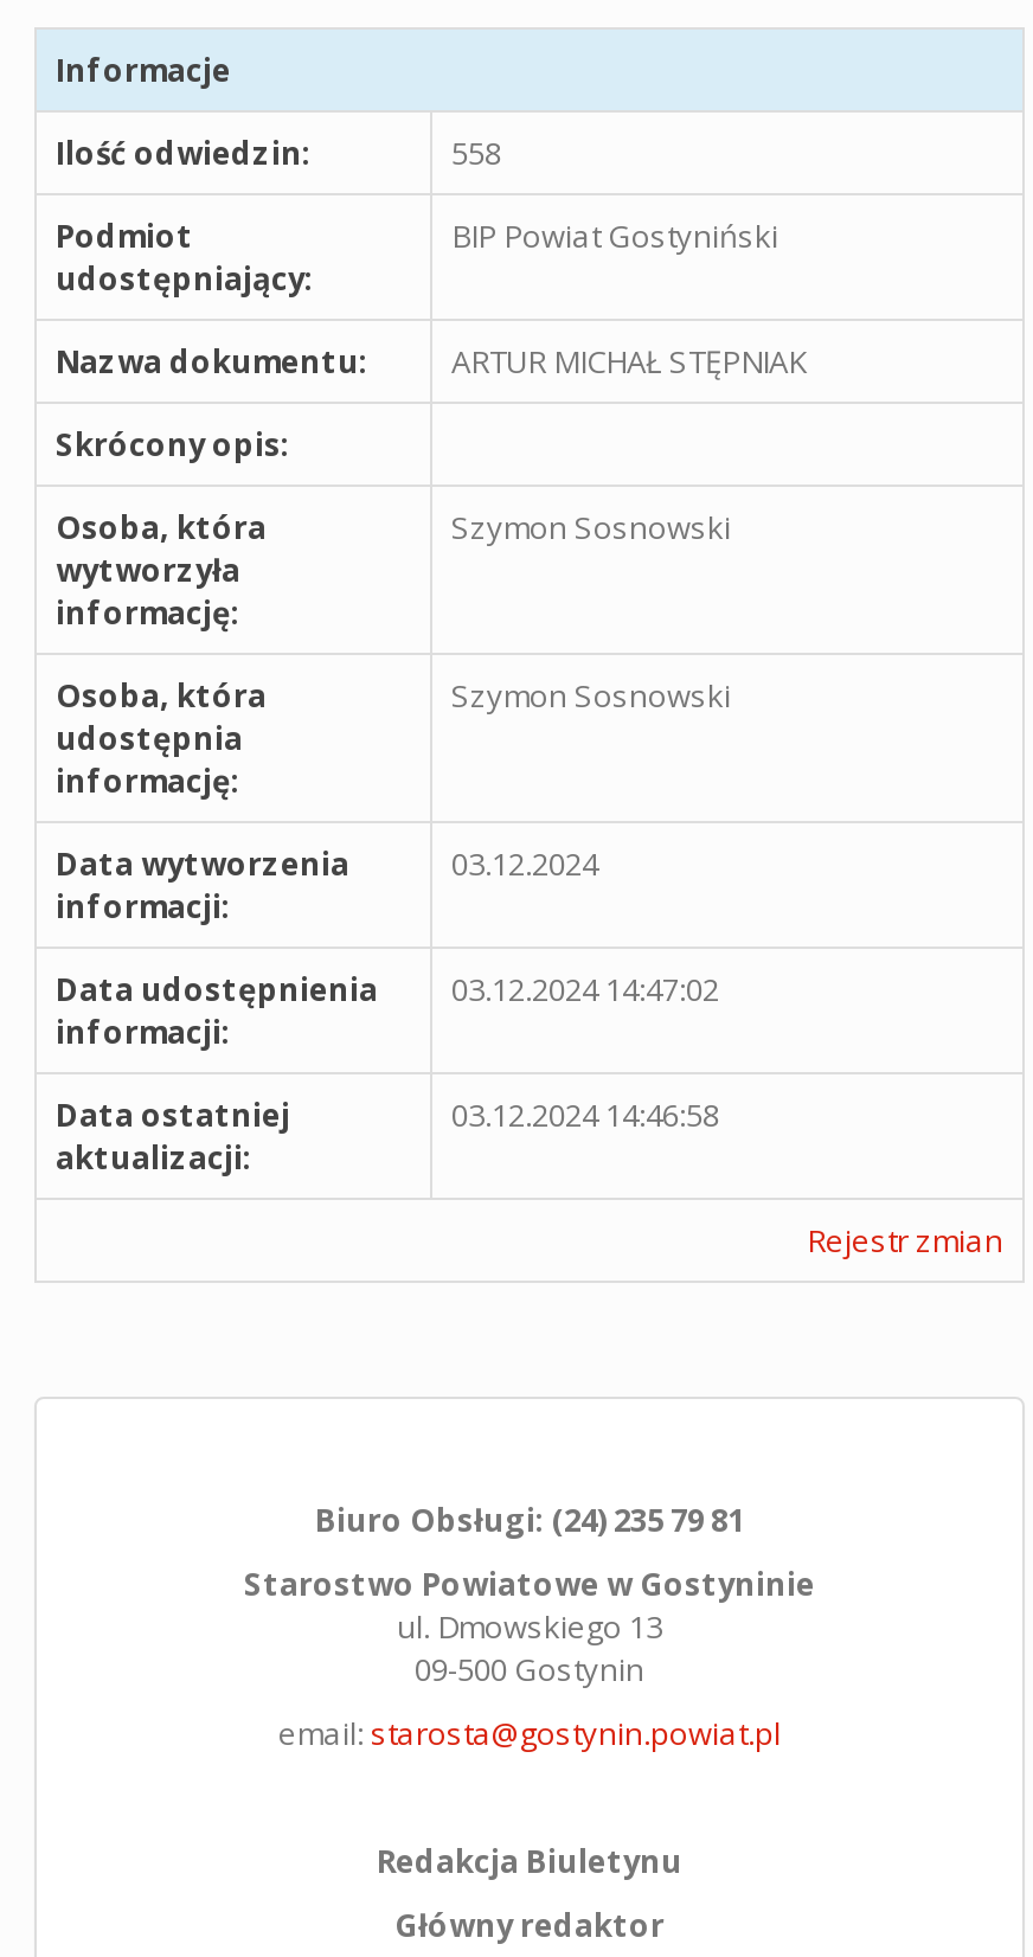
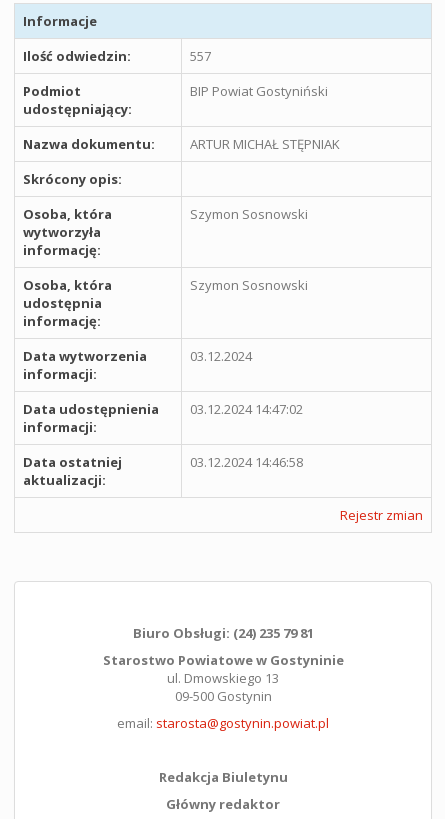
[451,130,501,173] 558 -> [190,46,211,64] 557

